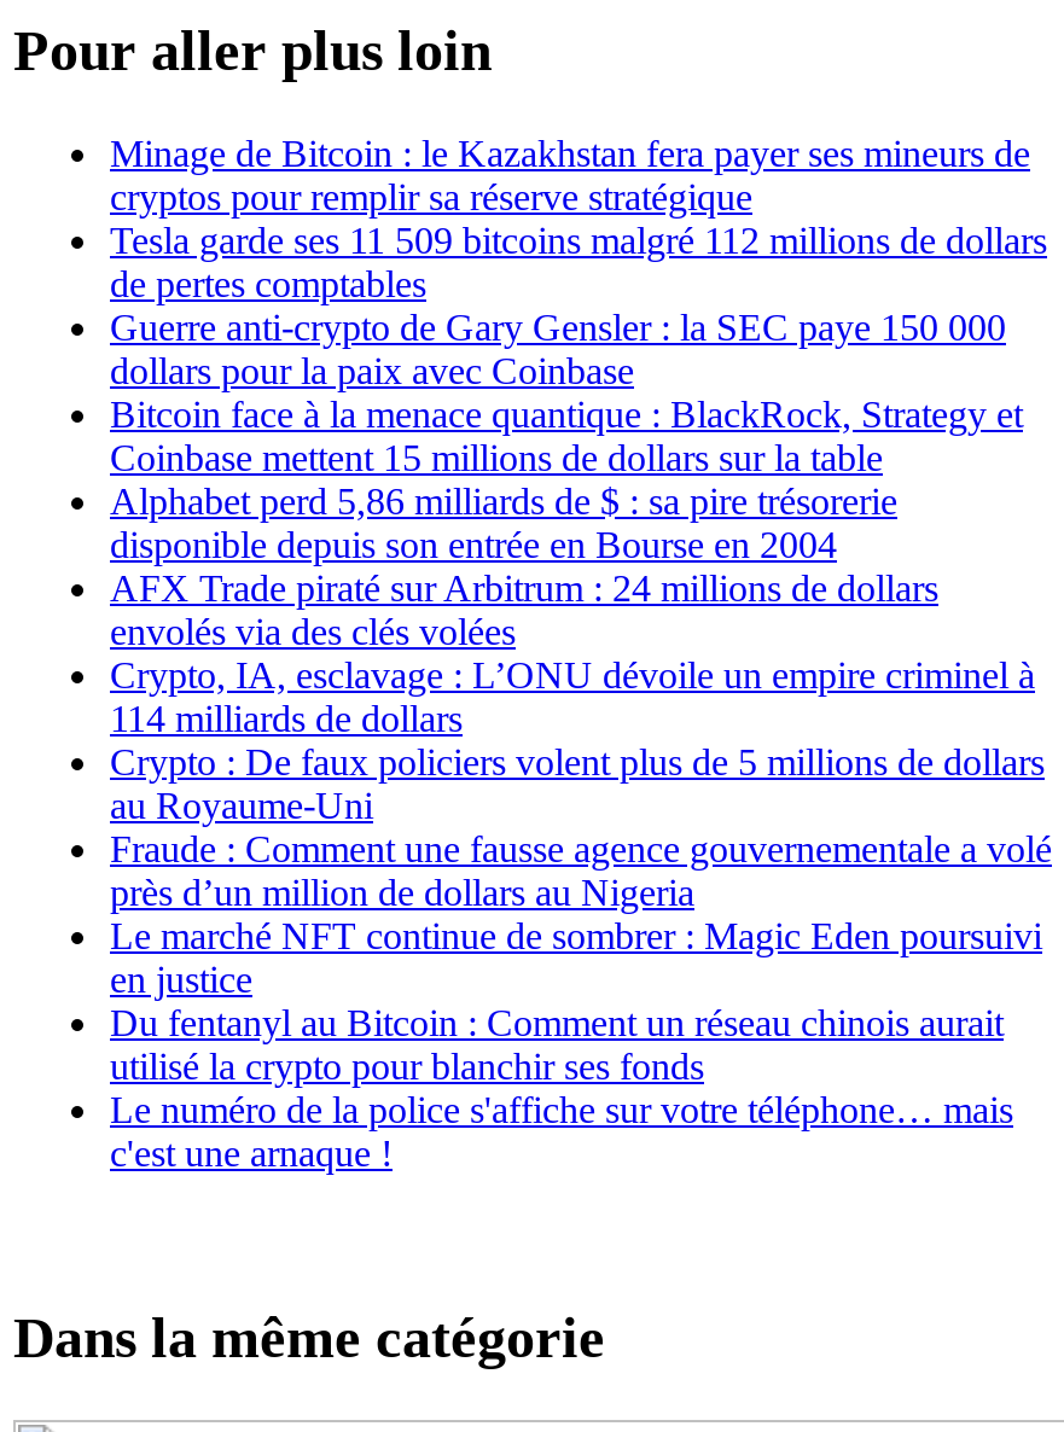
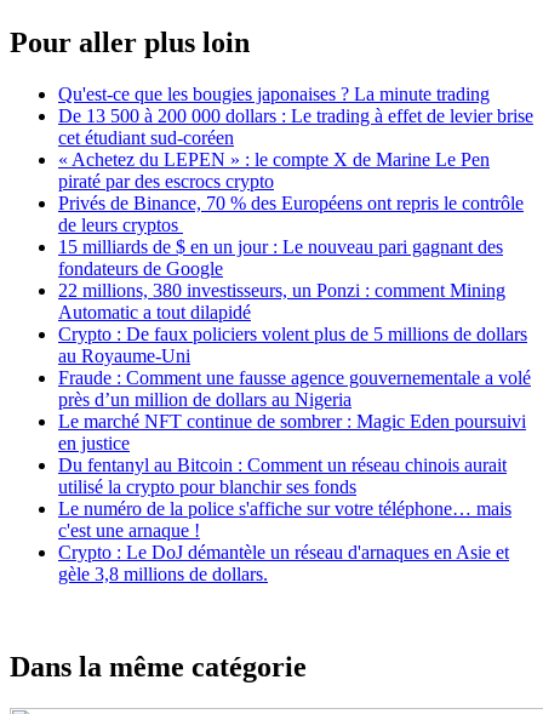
[110,132,1047,738] Minage de Bitcoin : le Kazakhstan fera payer ses mineurs de | cryptos pour remplir sa réserve stratégique | Tesla garde ses 11 509 bitcoins malgré 112 millions de dollars | de pertes comptables | Guerre anti-crypto de Gary Gensler : la SEC paye 150 000 | dollars pour la paix avec Coinbase | Bitcoin face à la menace quantique : BlackRock, Strategy et | Coinbase mettent 15 millions de dollars sur la table | Alphabet perd 5,86 milliards de $ : sa pire trésorerie | disponible depuis son entrée en Bourse en 2004 | AFX Trade piraté sur Arbitrum : 24 millions de dollars | envolés via des clés volées | Crypto, IA, esclavage : L’ONU dévoile un empire criminel à | 114 milliards de dollars -> [58,83,533,322] Qu'est-ce que les bougies japonaises ? La minute trading | De 13 500 à 200 000 dollars : Le trading à effet de levier brise | cet étudiant sud-coréen | « Achetez du LEPEN » : le compte X de Marine Le Pen | piraté par des escrocs crypto | Privés de Binance, 70 % des Européens ont repris le contrôle | de leurs cryptos | 15 milliards de $ en un jour : Le nouveau pari gagnant des | fondateurs de Google | 22 millions, 380 investisseurs, un Ponzi : comment Mining | Automatic a tout dilapidé
moved [110,741,1052,1173] -> [58,323,531,540]: Crypto : De faux policiers volent plus de 5 millions de dollars | au Royaume-Uni | Fraude : Comment une fausse agence gouvernementale a volé | ... | Le numéro de la police s'affiche sur votre téléphone… mais | c'est une arnaque !
none -> [58,542,509,584] Crypto : Le DoJ démantèle un réseau d'arnaques en Asie et | gèle 3,8 millions de dollars.

